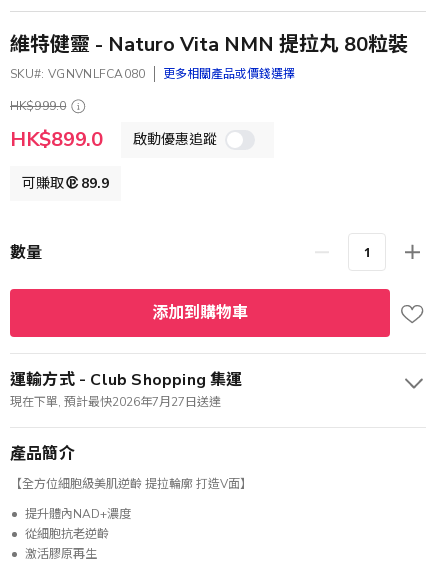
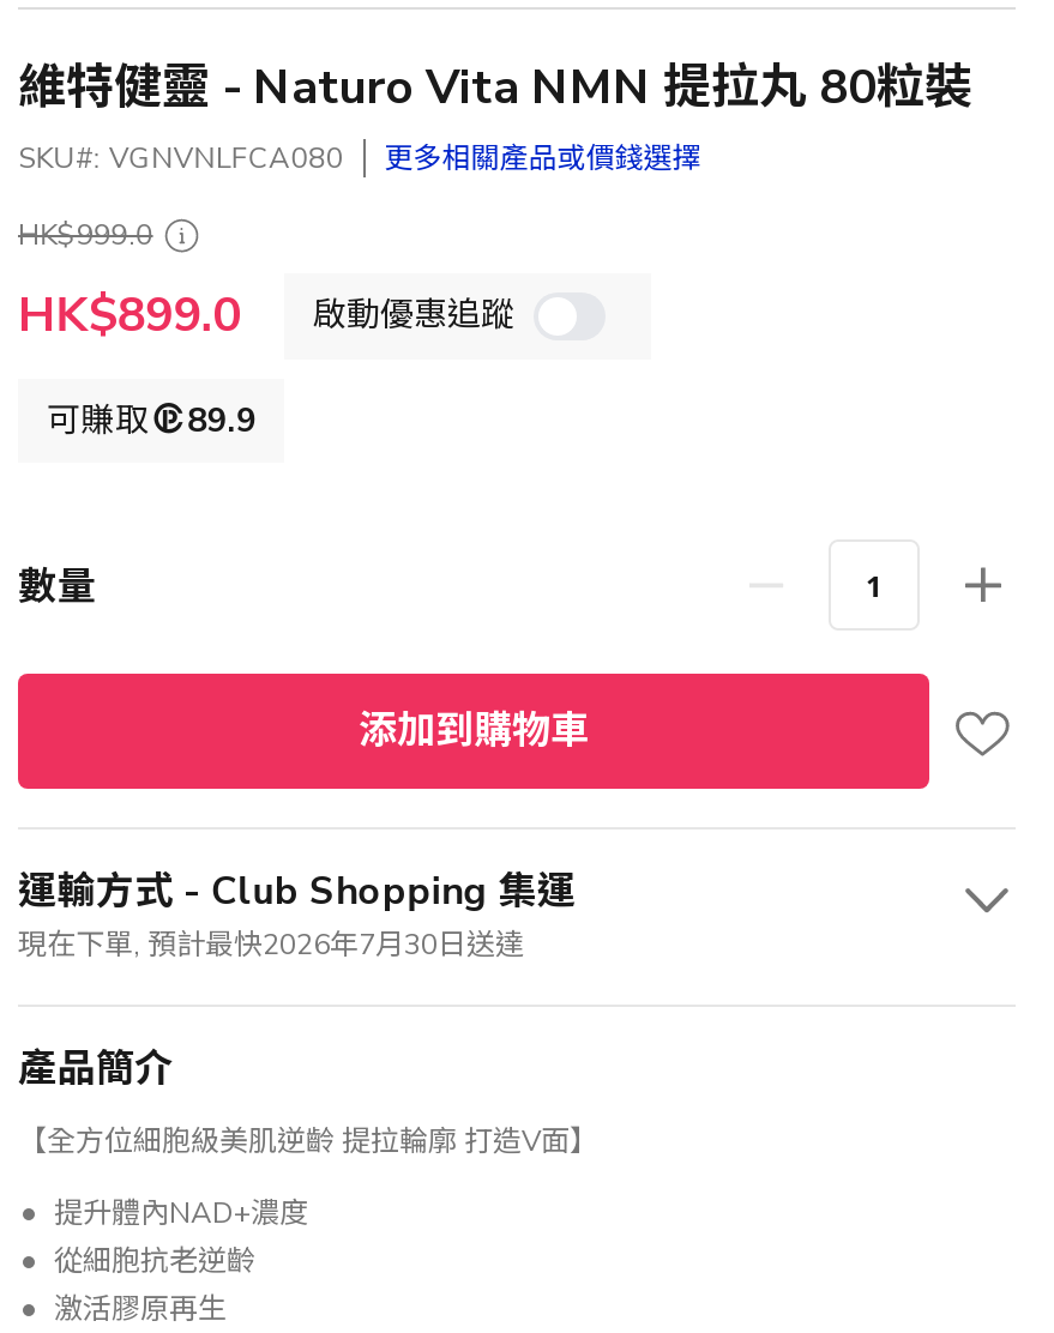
[10,394,221,410] 現在下單, 預計最快2026年7月27日送達 -> [18,926,524,964] 現在下單, 預計最快2026年7月30日送達

